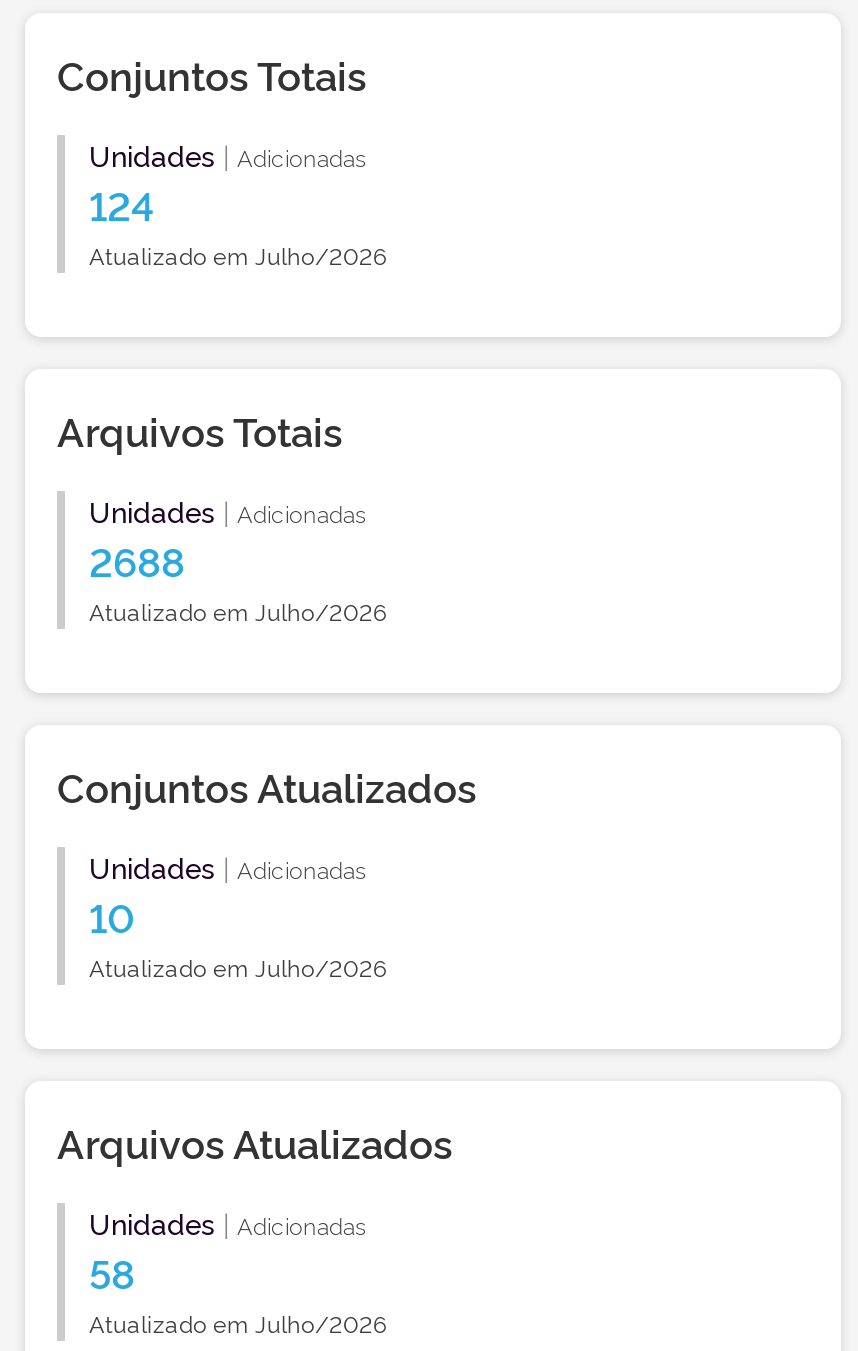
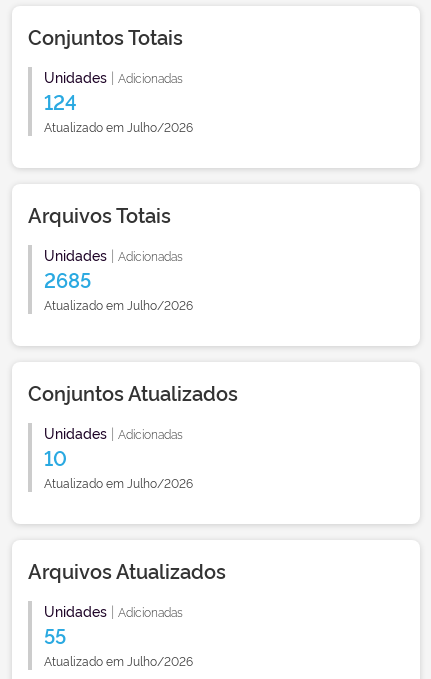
[89,530,185,586] 2688 -> [44,264,91,292] 2685
[89,1242,135,1298] 58 -> [44,620,66,648] 55

